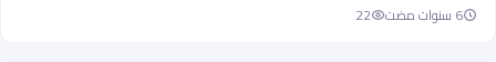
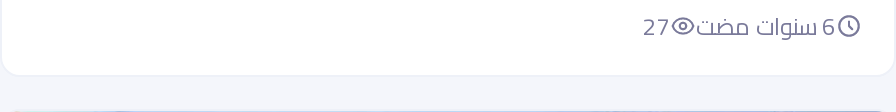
[355,2,371,28] 22 -> [642,4,670,50] 27

